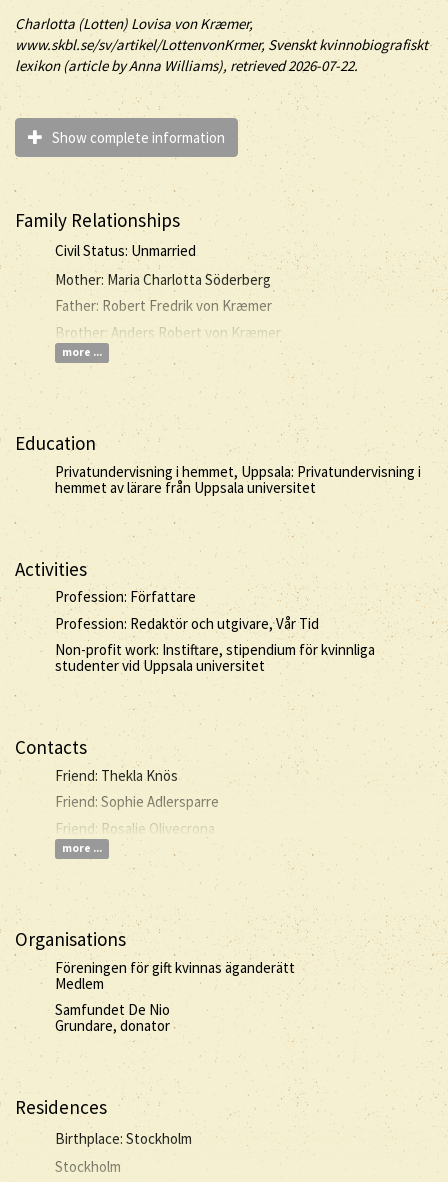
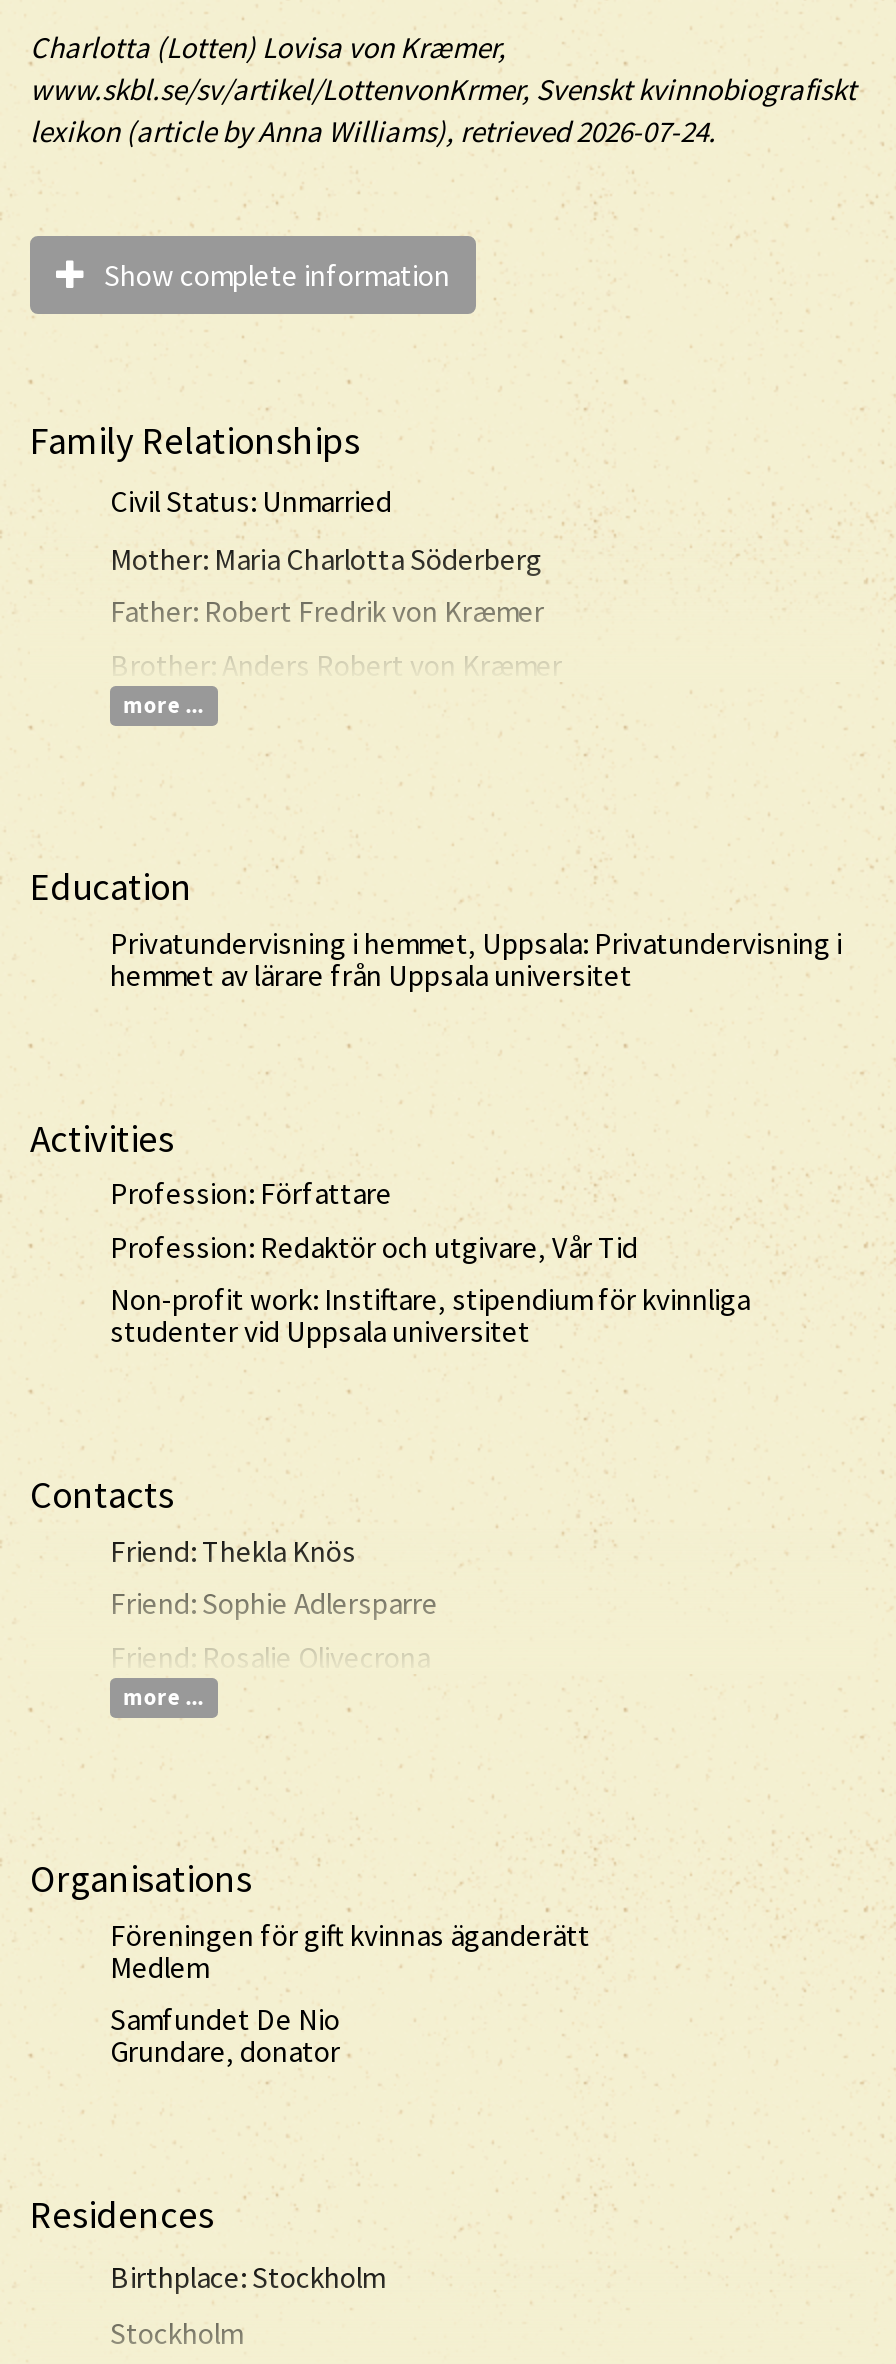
[15,56,358,75] lexikon (article byAnna Williams), retrieved 2026-07-22. -> [30,112,716,150] lexikon (article byAnna Williams), retrieved 2026-07-24.

